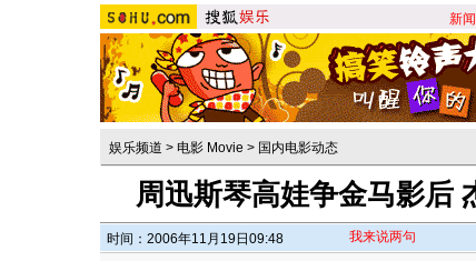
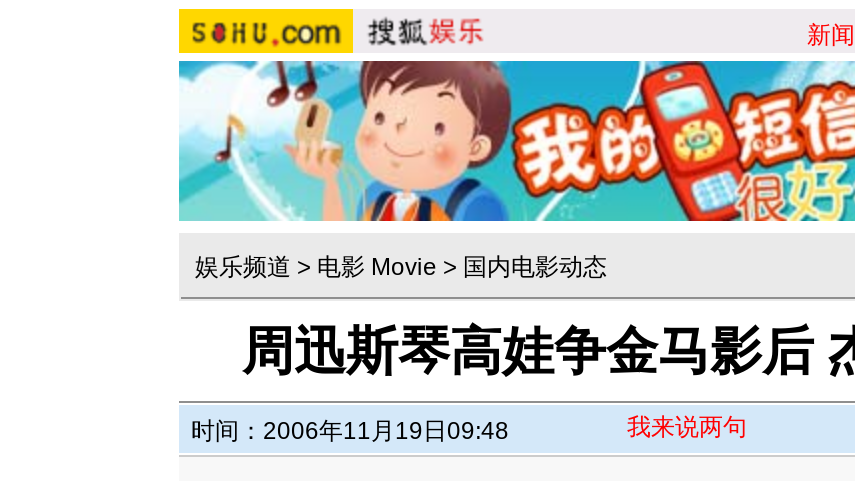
[99,32,473,123] [image] -> [177,59,849,223] [image]

